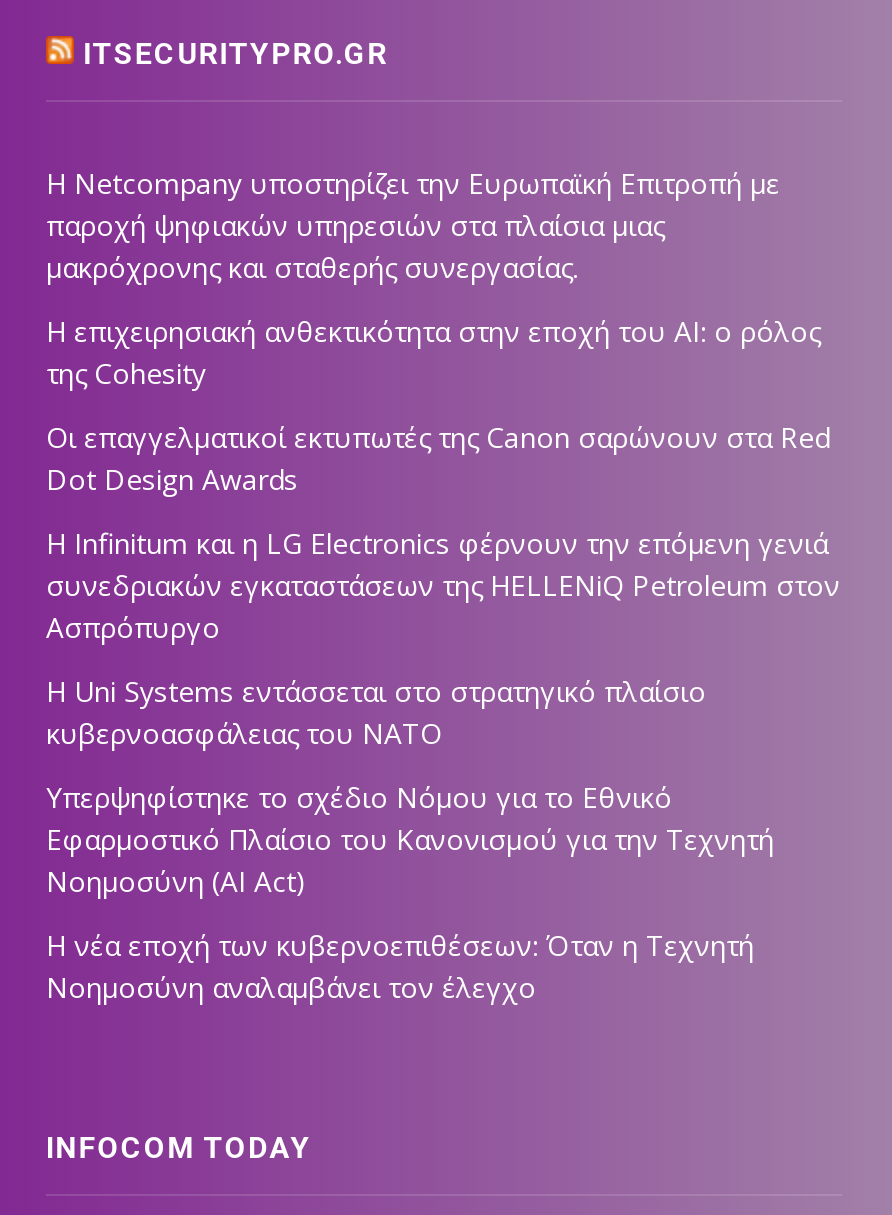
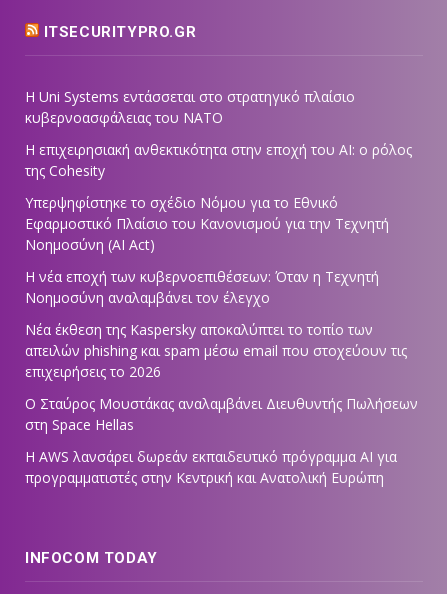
[46,165,840,647] Η Netcompany υποστηρίζει την Ευρωπαϊκή Επιτροπή με | παροχή ψηφιακών υπηρεσιών στα πλαίσια μιας | μακρόχρονης και σταθερής συνεργασίας. | Οι επαγγελματικοί εκτυπωτές της Canon σαρώνουν στα Red | Dot Design Awards | Η Infinitum και η LG Electronics φέρνουν την επόμενη γενιά | συνεδριακών εγκαταστάσεων της HELLENiQ Petroleum στον | Ασπρόπυργο -> none
moved [46,313,820,393] -> [25,140,412,180]: Η επιχειρησιακή ανθεκτικότητα στην εποχή του ΑΙ: ο ρόλος | της Cohesity
moved [46,673,706,753] -> [25,87,355,127]: Η Uni Systems εντάσσεται στο στρατηγικό πλαίσιο | κυβερνοασφάλειας του ΝΑΤΟ
moved [46,779,774,1007] -> [25,193,389,307]: Υπερψηφίστηκε το σχέδιο Νόμου για το Εθνικό | Εφαρμοστικό Πλαίσιο του Κανονισμού για την Τεχνητή | Νοημοσύνη (AI Act) | Η νέα εποχή των κυβερνοεπιθέσεων: Όταν η Τεχνητή | Νοημοσύνη αναλαμβάνει τον έλεγχο
none -> [25,320,418,487] Νέα έκθεση της Kaspersky αποκαλύπτει το τοπίο των | απειλών phishing και spam μέσω email που στοχεύουν τις | επιχειρήσεις το 2026 | Ο Σταύρος Μουστάκας αναλαμβάνει Διευθυντής Πωλήσεων | στη Space Hellas | Η AWS λανσάρει δωρεάν εκπαιδευτικό πρόγραμμα AI για | προγραμματιστές στην Κεντρική και Ανατολική Ευρώπη

